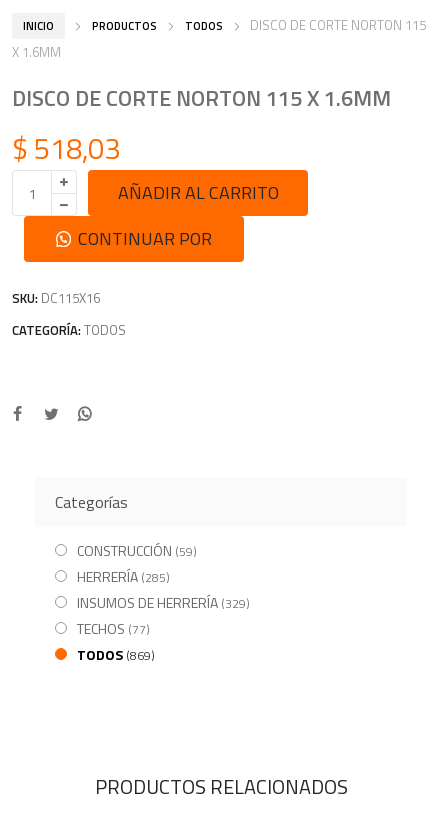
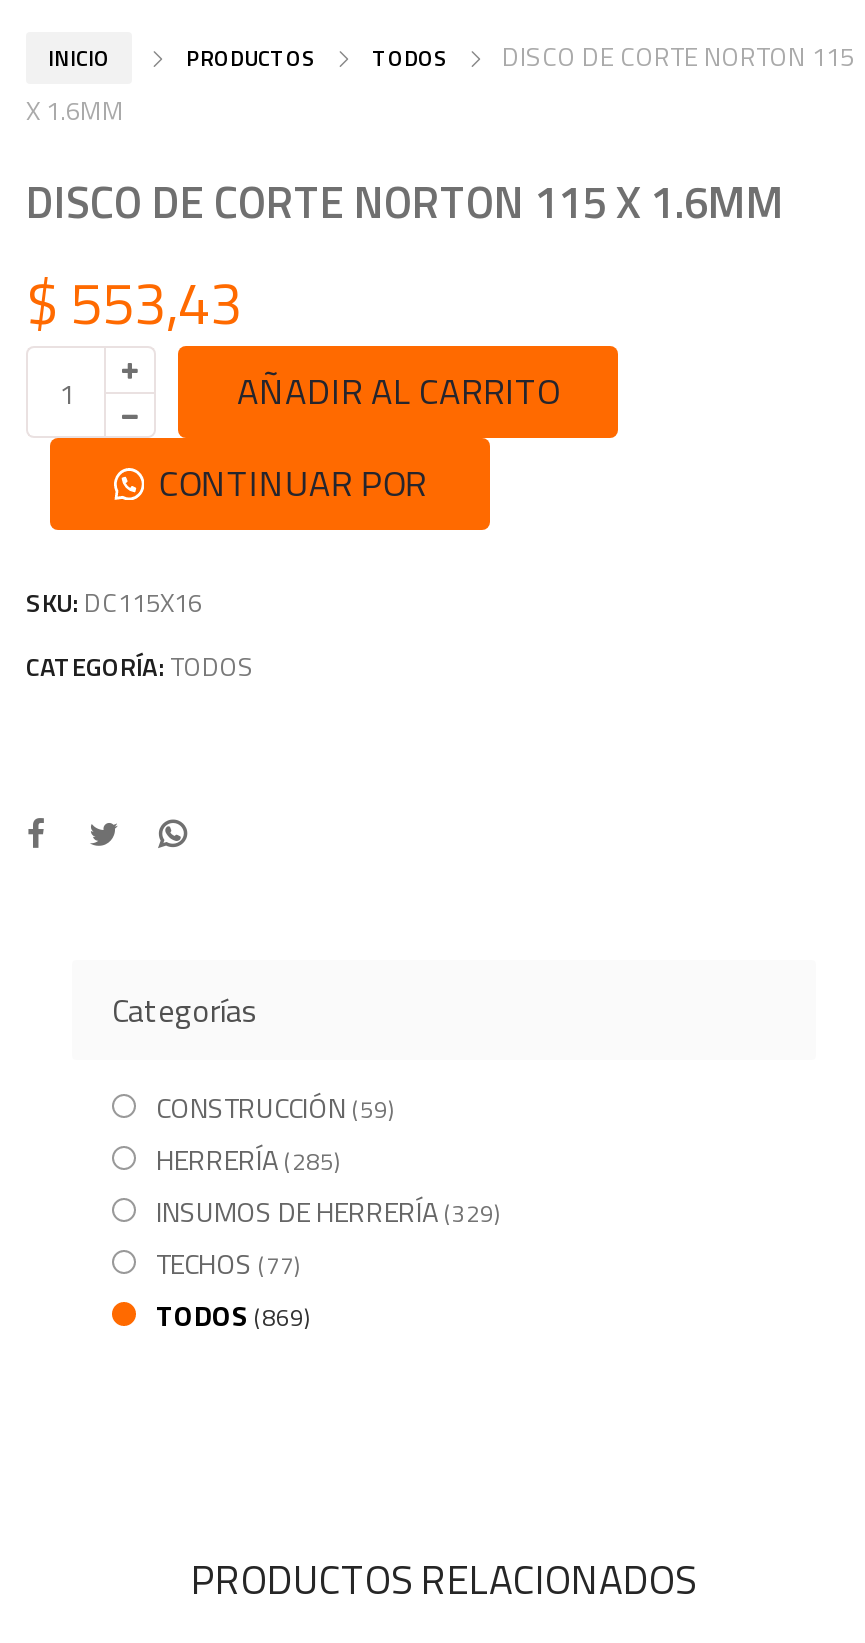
[12,126,120,170] $518,03 -> [26,258,242,346] $553,43

